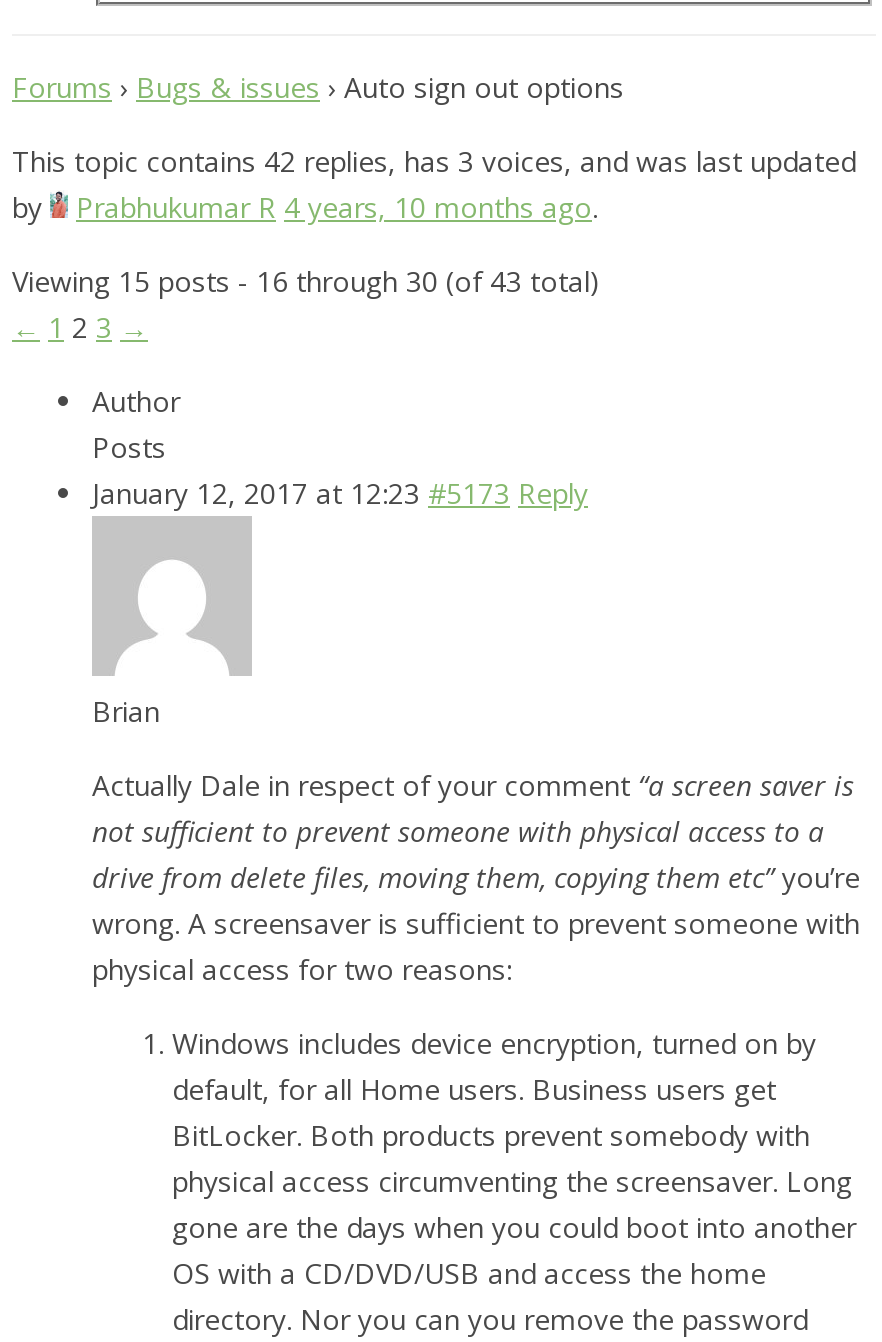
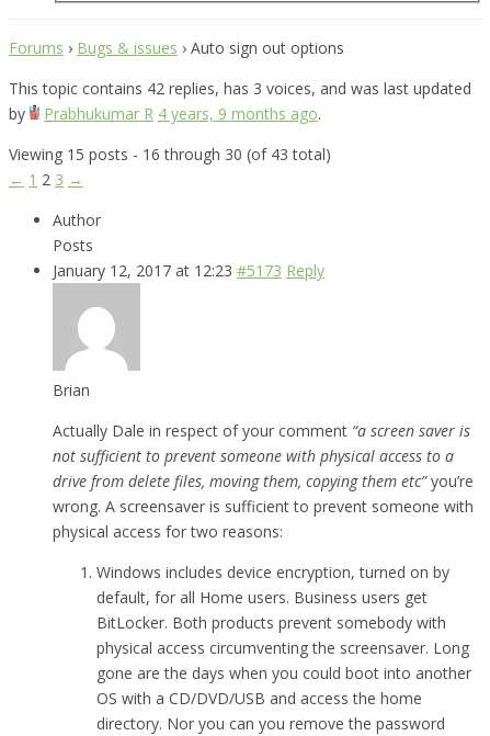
[76,187,598,225] Prabhukumar R 4 years, 10 months ago. -> [44,103,321,124] Prabhukumar R 4 years, 9 months ago.

